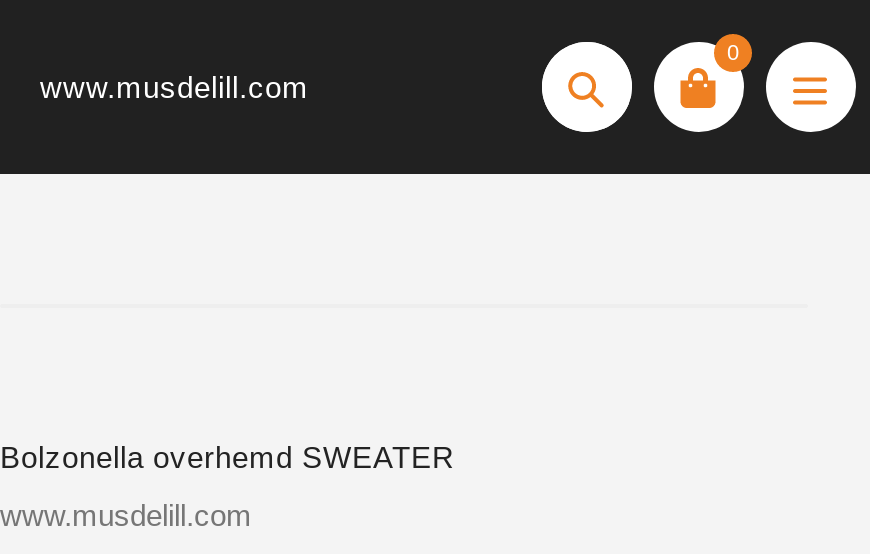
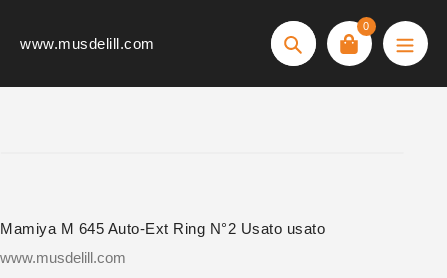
[0,440,455,474] Bolzonella overhemd SWEATER -> [0,220,325,237] Mamiya M 645 Auto-Ext Ring N°2 Usato usato

